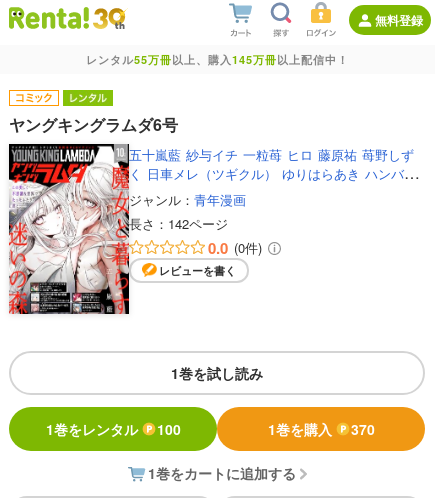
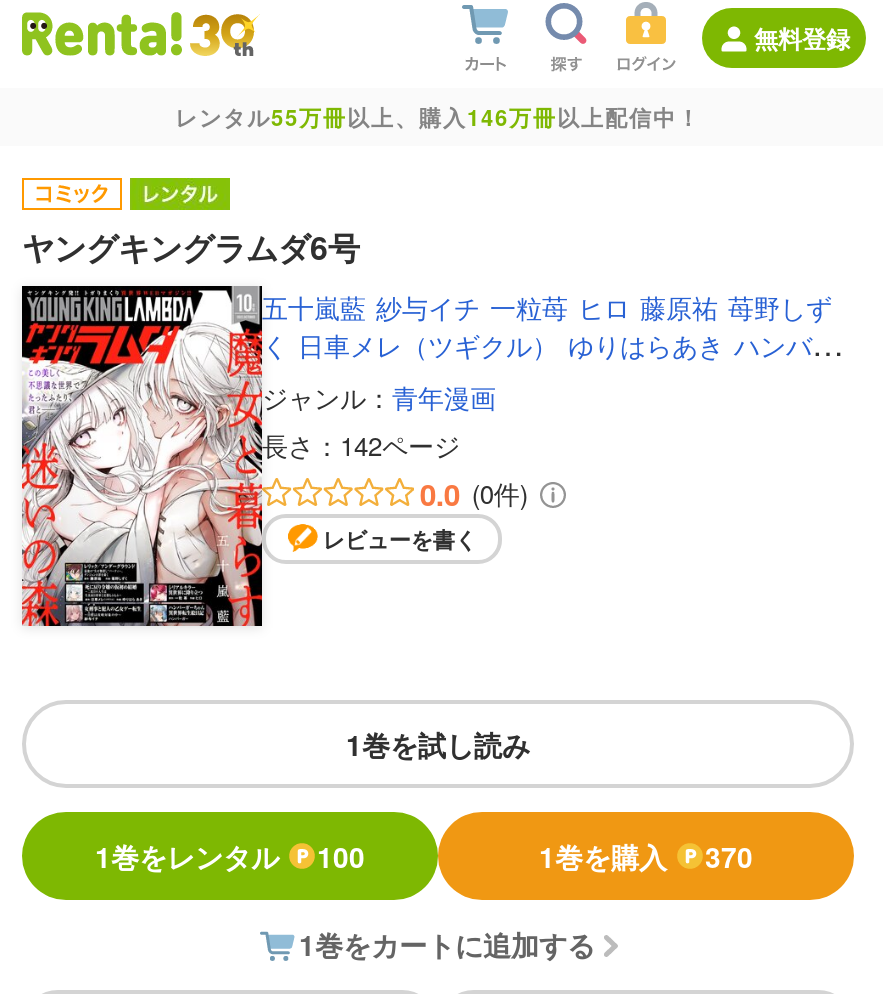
[85,52,348,67] レンタル55万冊以上、購入145万冊以上配信中！ -> [175,102,701,132] レンタル55万冊以上、購入146万冊以上配信中！

